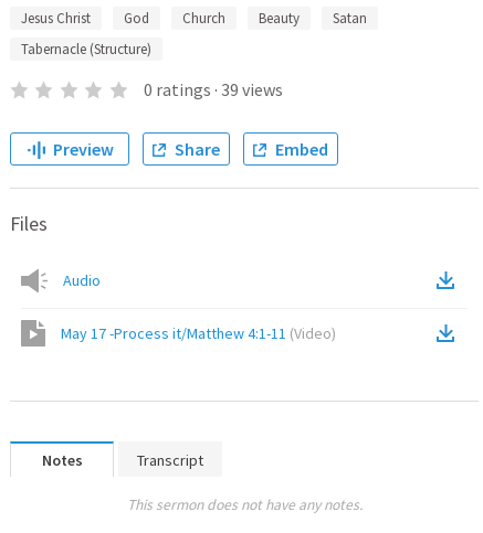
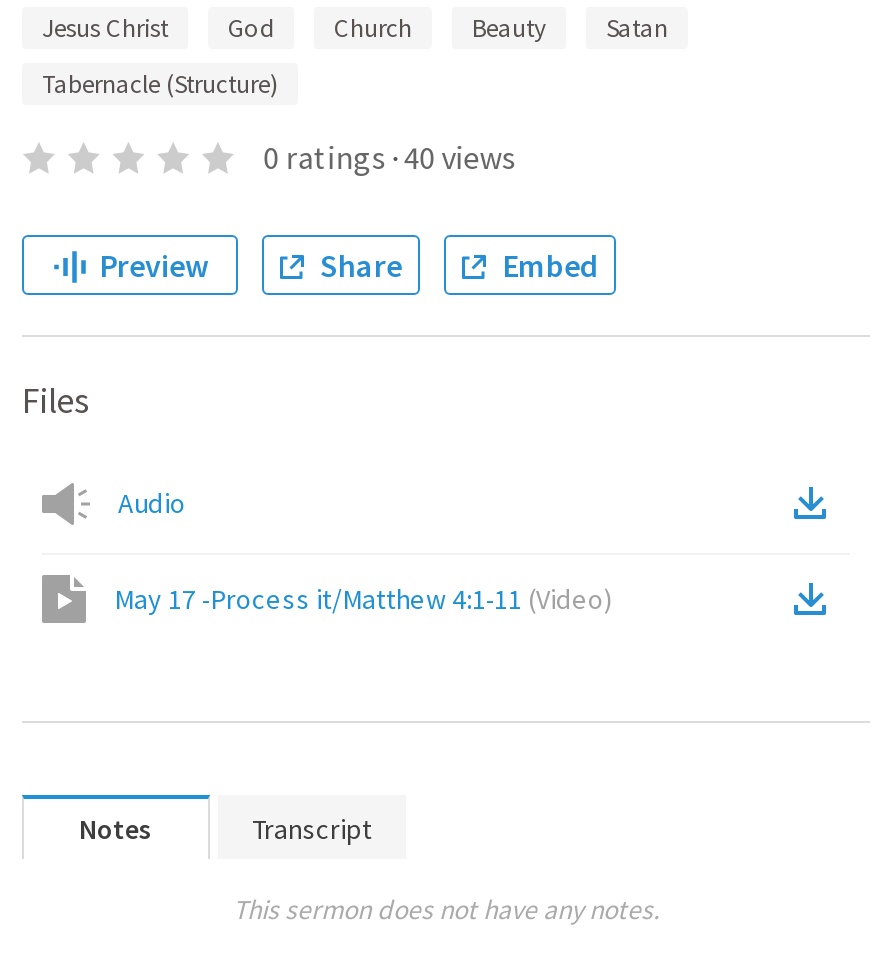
[143,78,283,100] 0 ratings · 39 views -> [263,137,515,177] 0 ratings · 40 views

